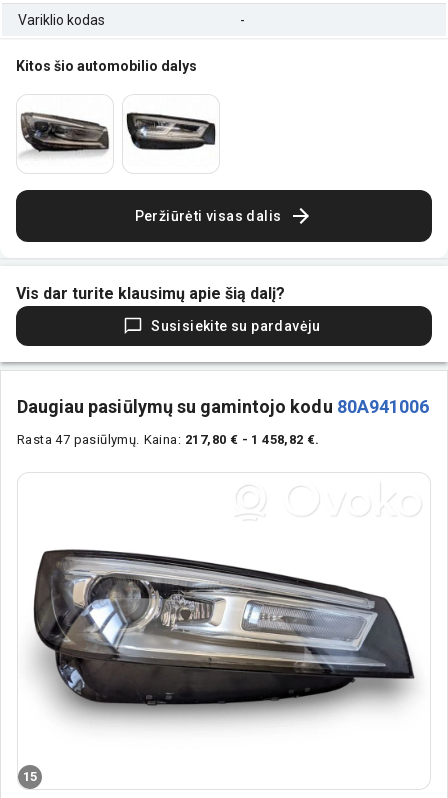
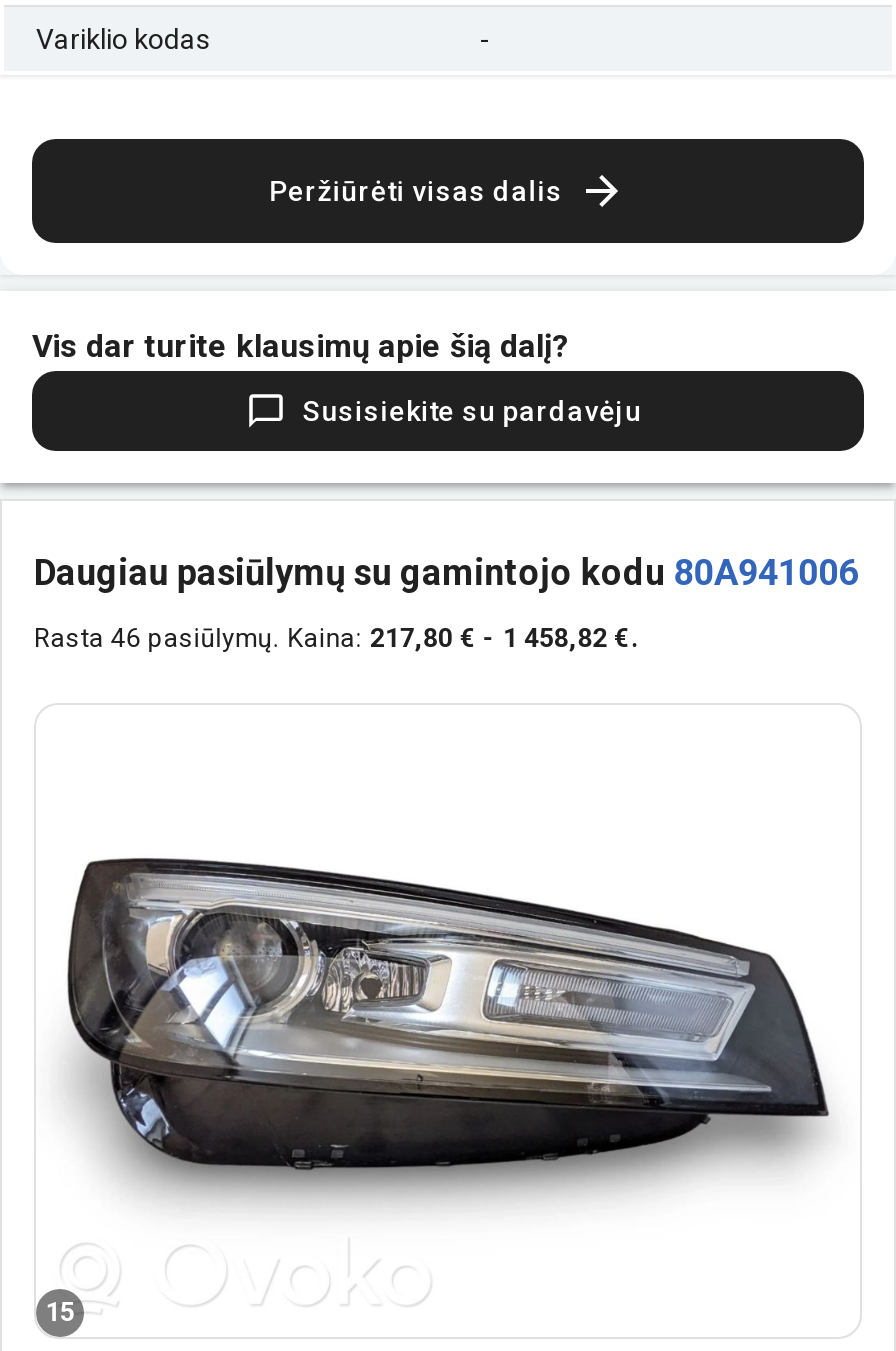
[16,58,197,74] Kitos šio automobilio dalys -> none
[20,111,110,156] [image] -> none
[125,111,216,151] [image] -> none
[17,432,320,447] Rasta 47 pasiūlymų. Kaina: 217,80 € - 1 458,82 €. -> [34,622,640,652] Rasta 46 pasiūlymų. Kaina: 217,80 € - 1 458,82 €.

